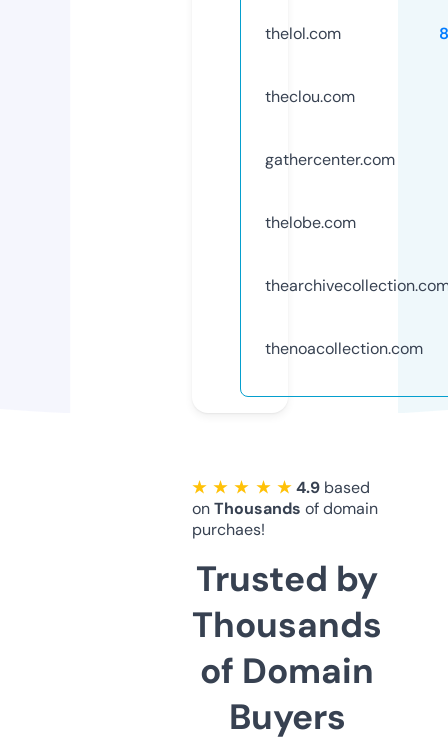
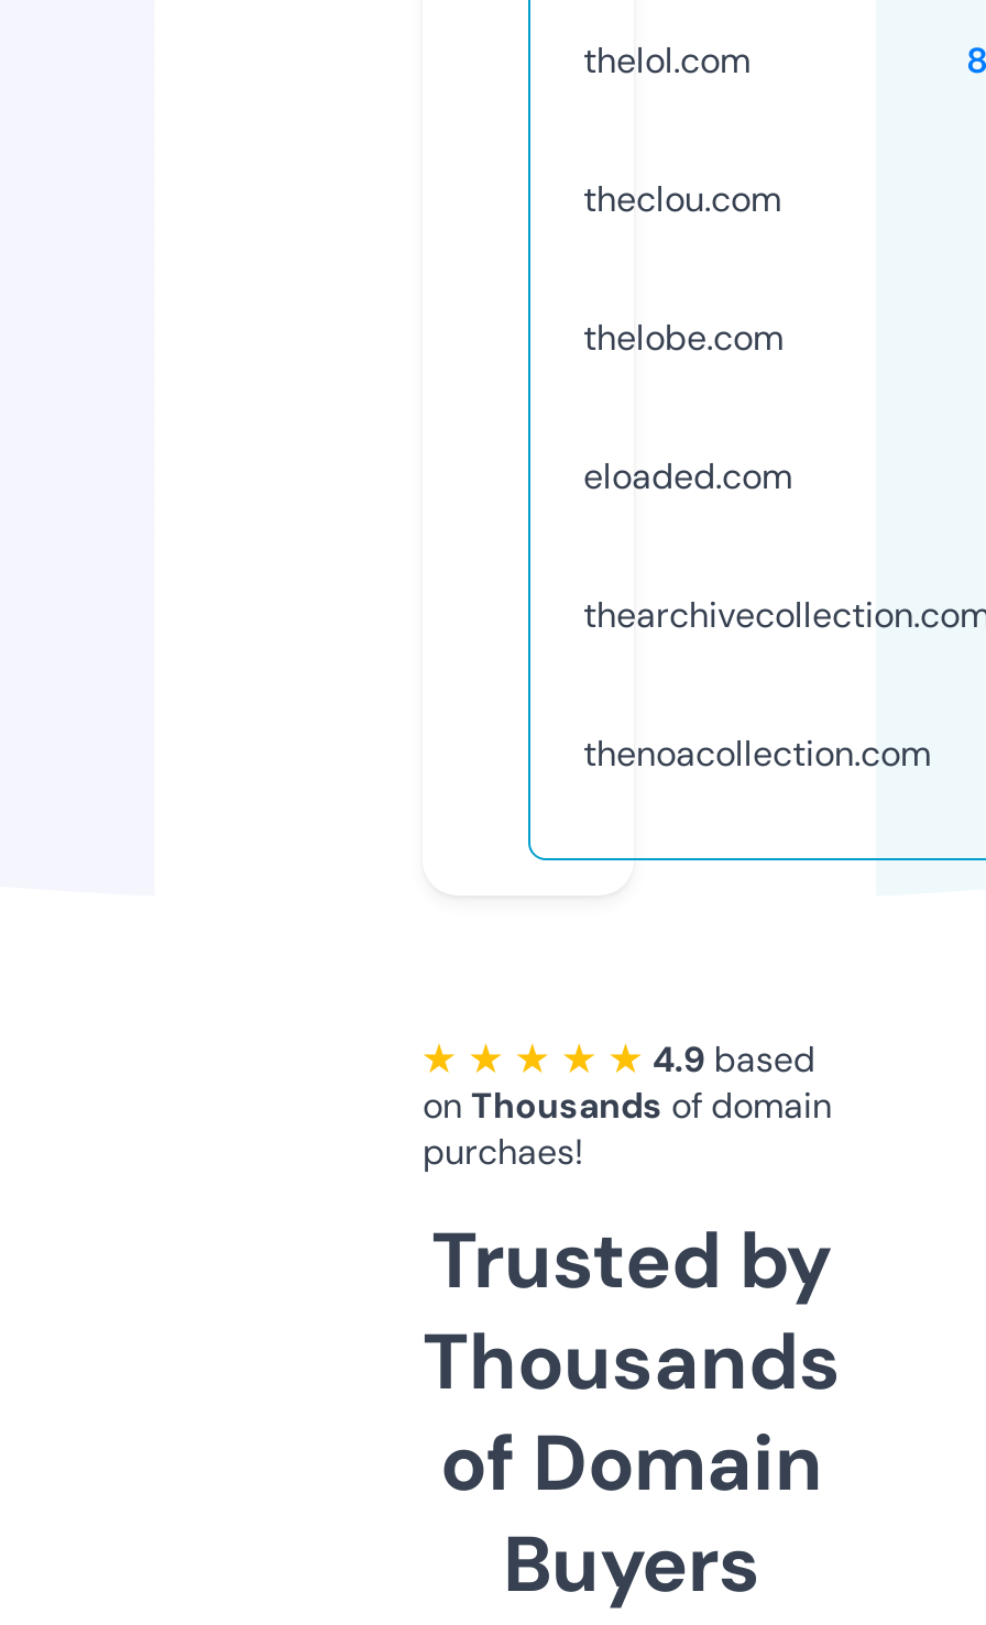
[265,149,395,170] gathercenter.com -> none
moved [265,212,356,233] -> [583,314,784,360]: thelobe.com
none -> [583,453,792,499] eloaded.com

